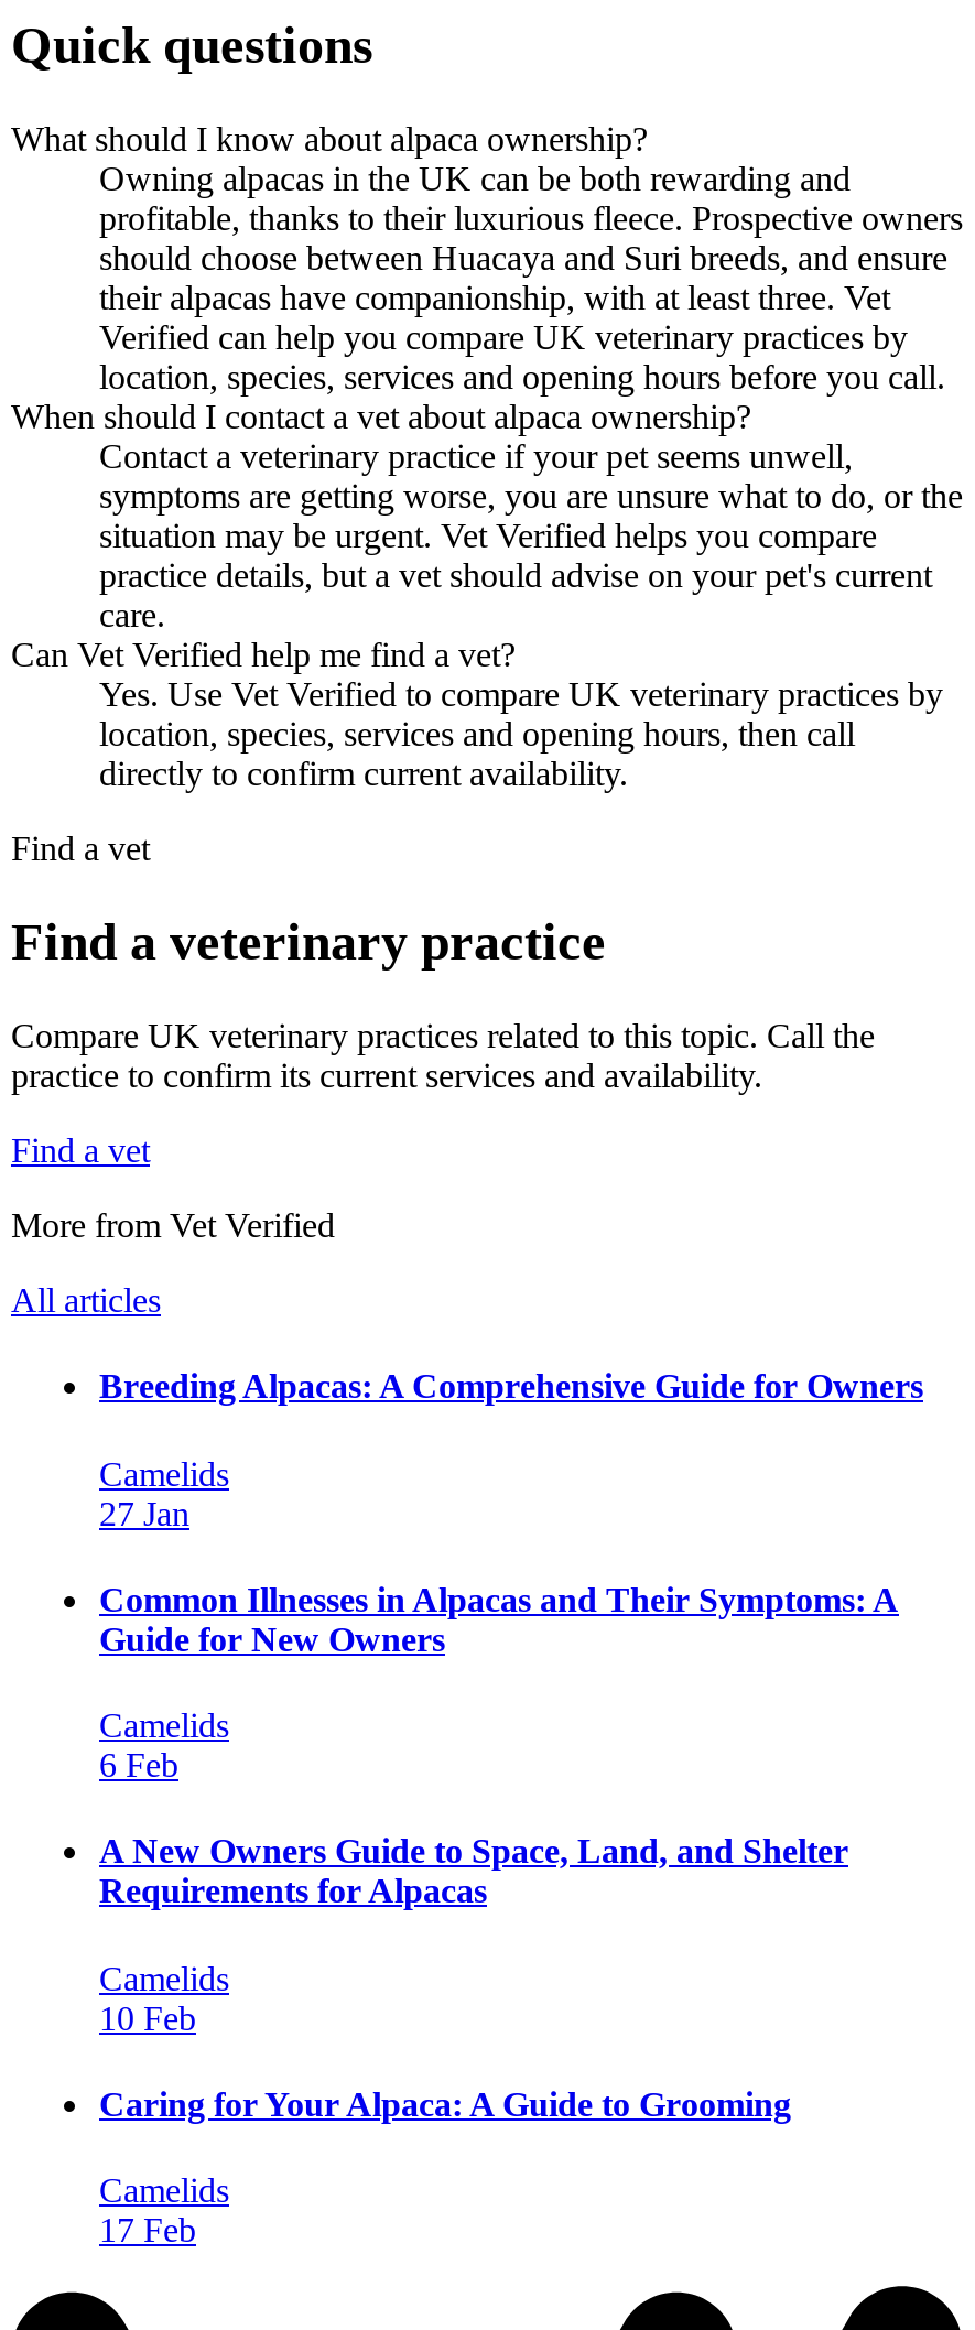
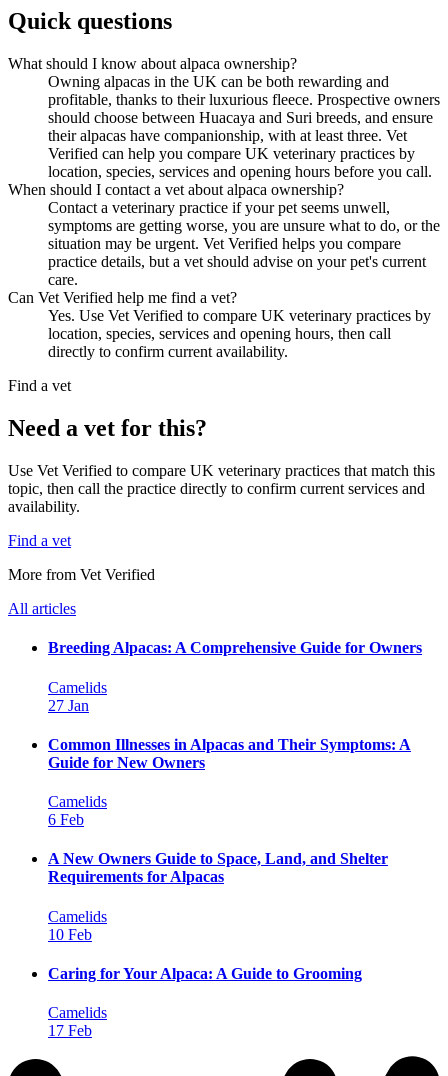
[11,914,606,971] Find a veterinary practice -> [8,415,207,441] Need a vet for this?
[11,1017,875,1094] Compare UK veterinary practices related to this topic. Call the | practice to confirm its current services and availability. -> [8,462,435,515] Use Vet Verified to compare UK veterinary practices that match this | topic, then call the practice directly to confirm current services and | availability.

